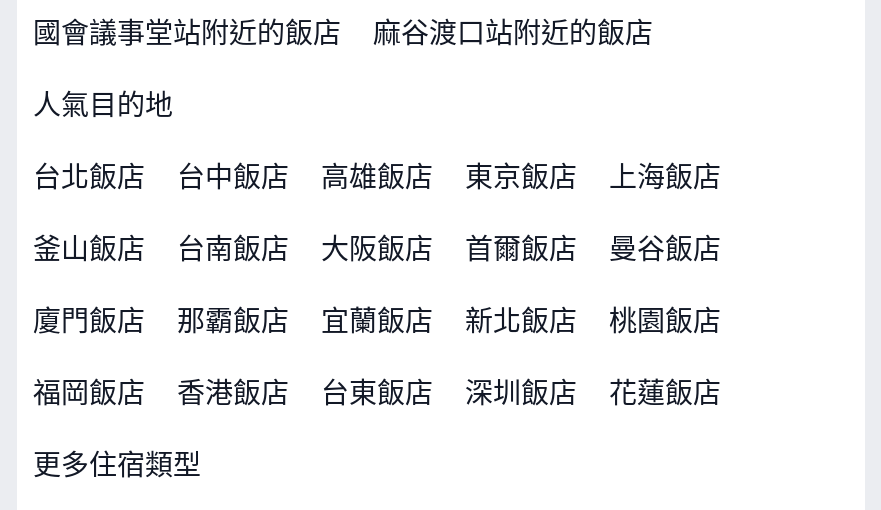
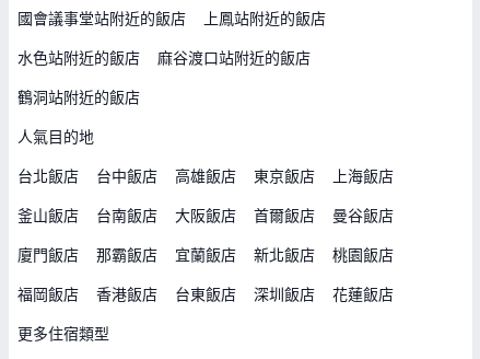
none -> [17,10,326,67] 上鳳站附近的飯店 | 水色站附近的飯店
none -> [17,89,140,106] 鶴洞站附近的飯店

